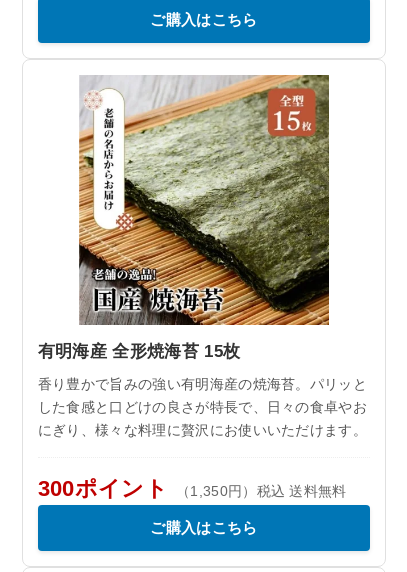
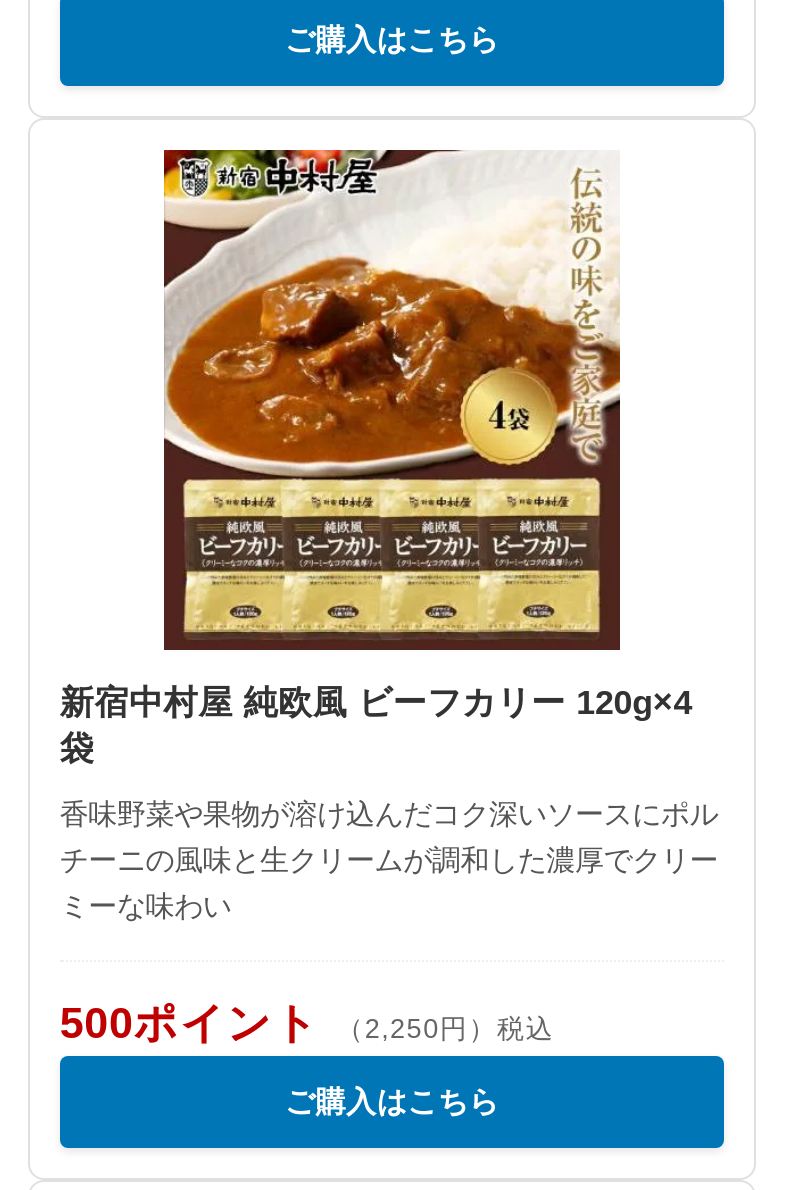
[38,74,330,361] [image] | 有明海産 全形焼海苔 15枚 -> [60,148,692,768] [image] | 新宿中村屋 純欧風 ビーフカリー 120g×4 | 袋
[38,376,367,438] 香り豊かで旨みの強い有明海産の焼海苔。パリッと | した食感と口どけの良さが特長で、日々の食卓やお | にぎり、様々な料理に贅沢にお使いいただけます。 -> [60,798,718,922] 香味野菜や果物が溶け込んだコク深いソースにポル | チーニの風味と生クリームが調和した濃厚でクリー | ミーな味わい
[38,476,347,501] 300ポイント （1,350円）税込 送料無料 -> [60,998,554,1048] 500ポイント （2,250円）税込

